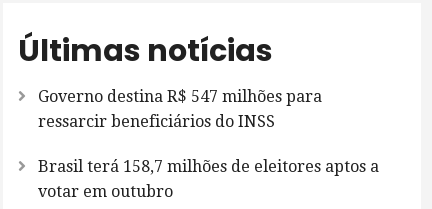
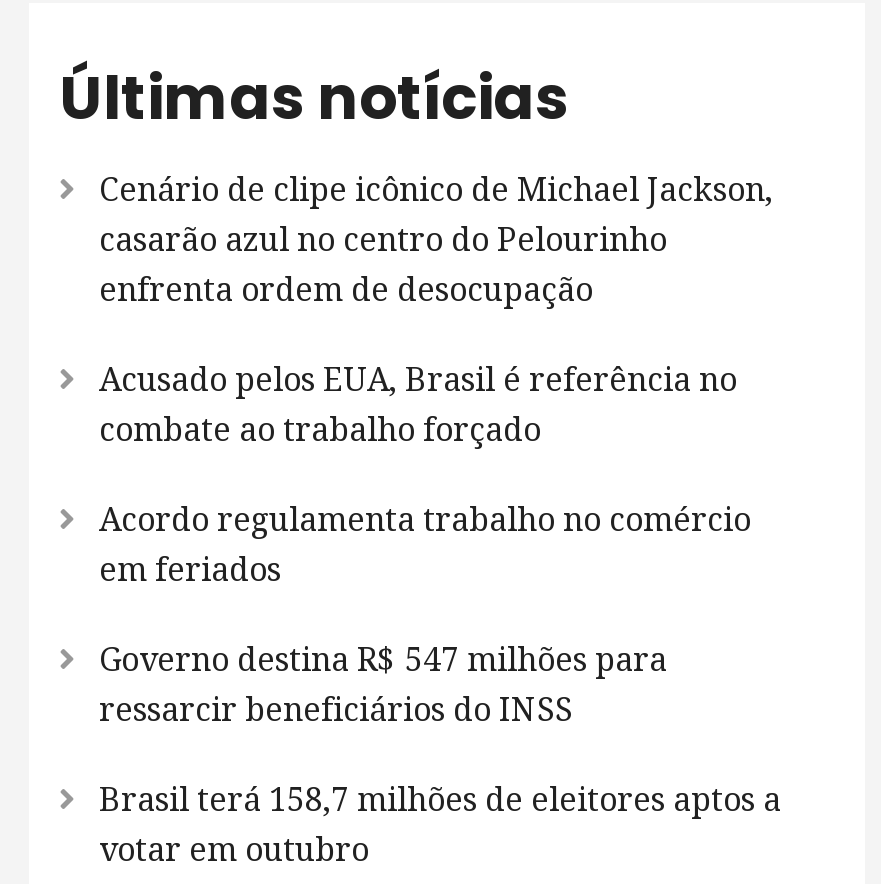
none -> [99,171,773,589] Cenário de clipe icônico de Michael Jackson, | casarão azul no centro do Pelourinho | enfrenta ordem de desocupação | Acusado pelos EUA, Brasil é referência no | combate ao trabalho forçado | Acordo regulamenta trabalho no comércio | em feriados

